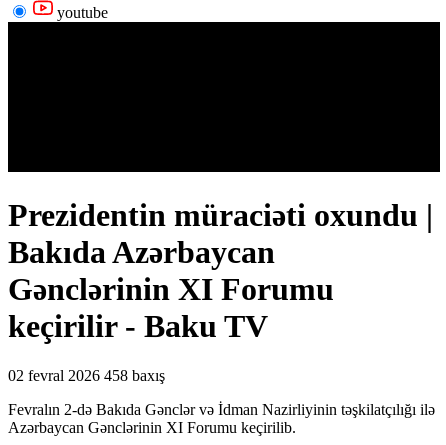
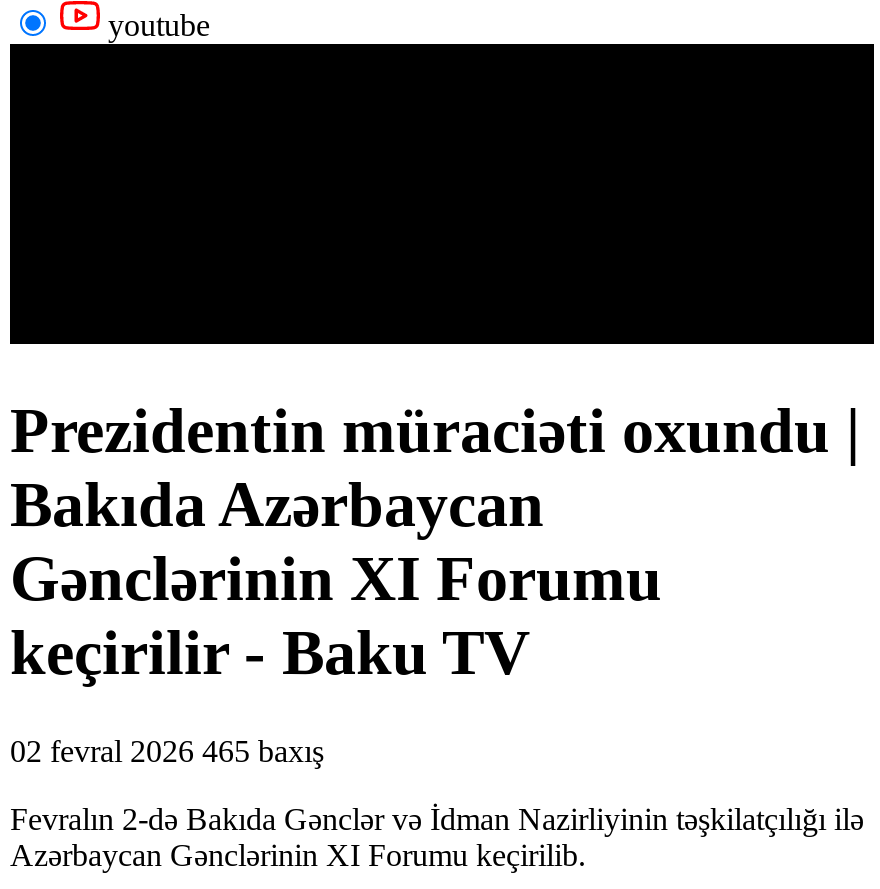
[8,367,165,384] 02 fevral 2026 458 baxış -> [10,734,324,768] 02 fevral 2026 465 baxış

